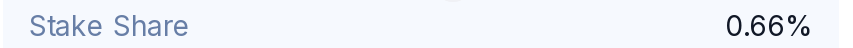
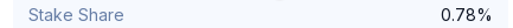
[725,8,813,42] 0.66% -> [441,5,493,24] 0.78%

